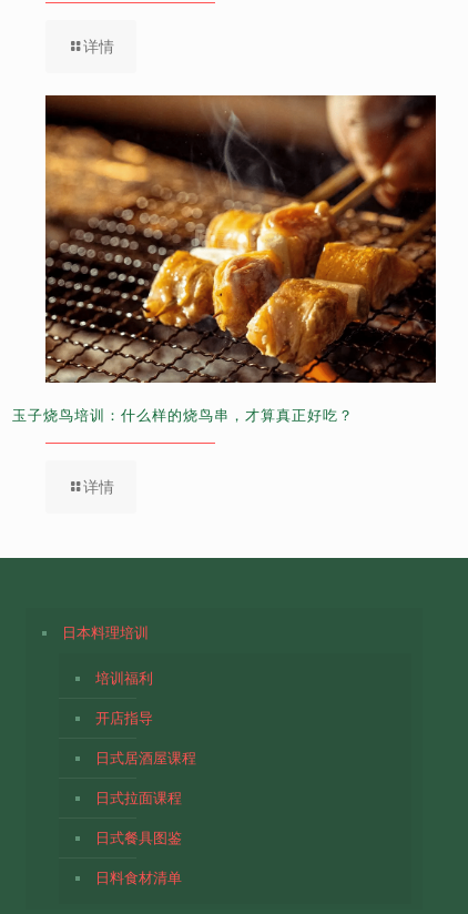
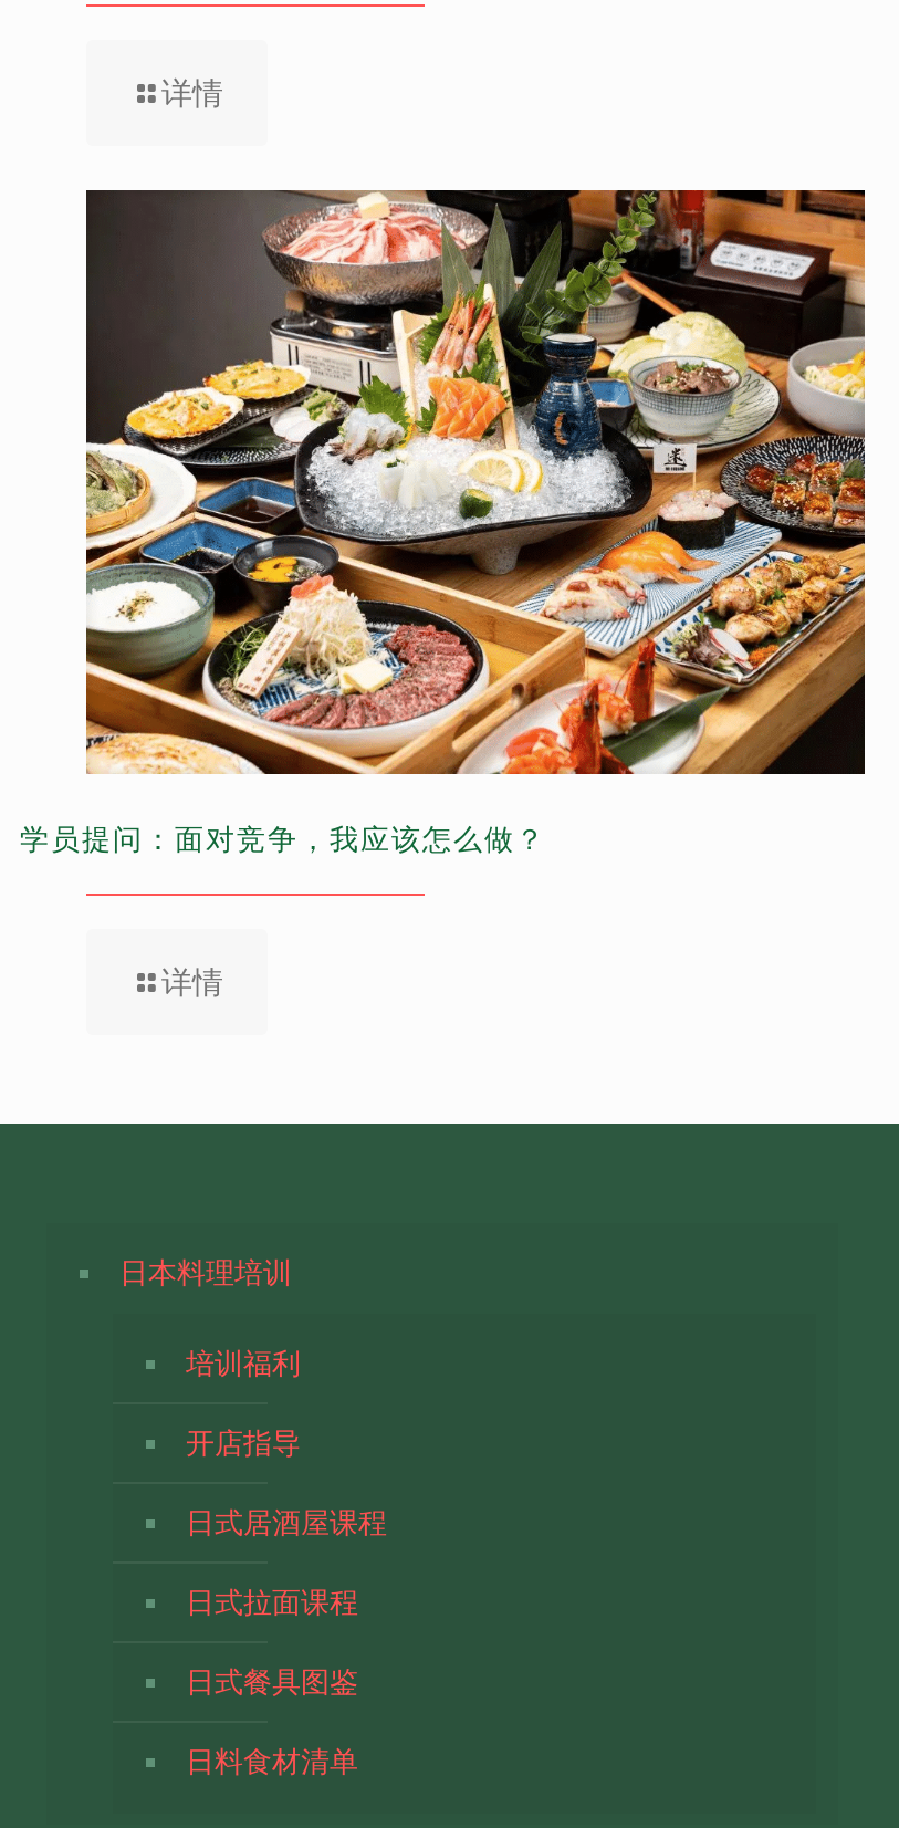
[12,94,437,424] [image] | 玉子烧鸟培训：什么样的烧鸟串，才算真正好吃？ -> [20,188,867,855] [image] | 学员提问：面对竞争，我应该怎么做？

